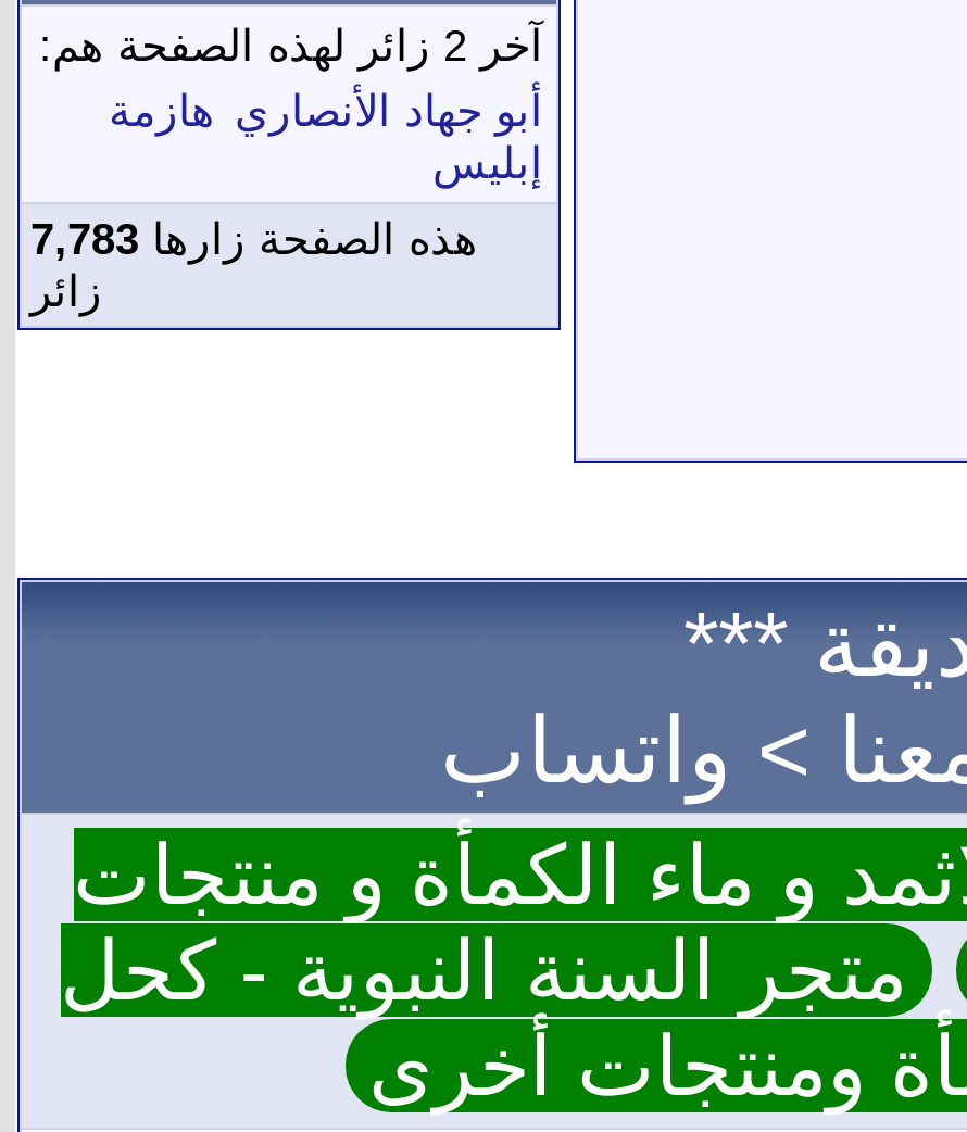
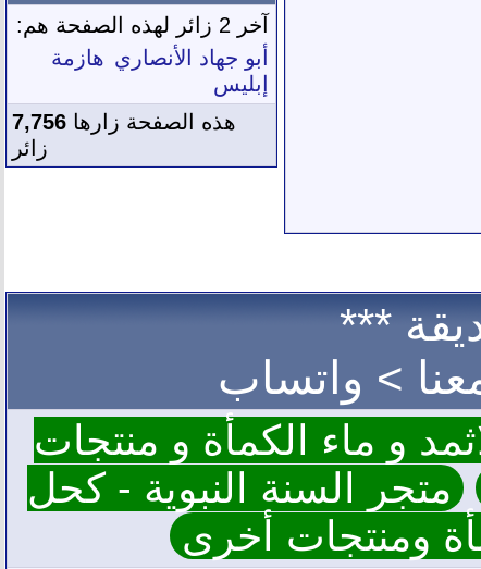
[30,215,478,263] هذه الصفحة زارها 7,783 -> [12,110,236,134] هذه الصفحة زارها 7,756

